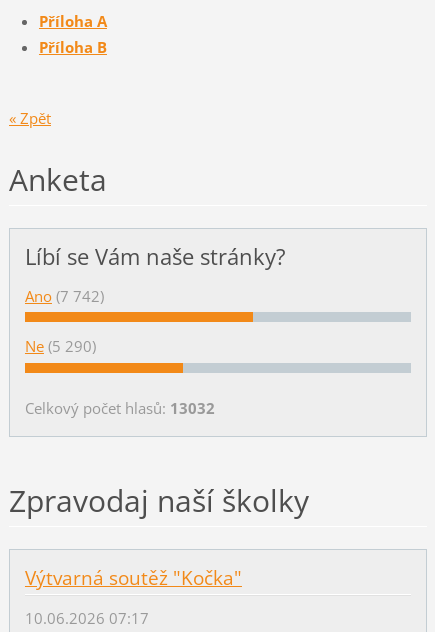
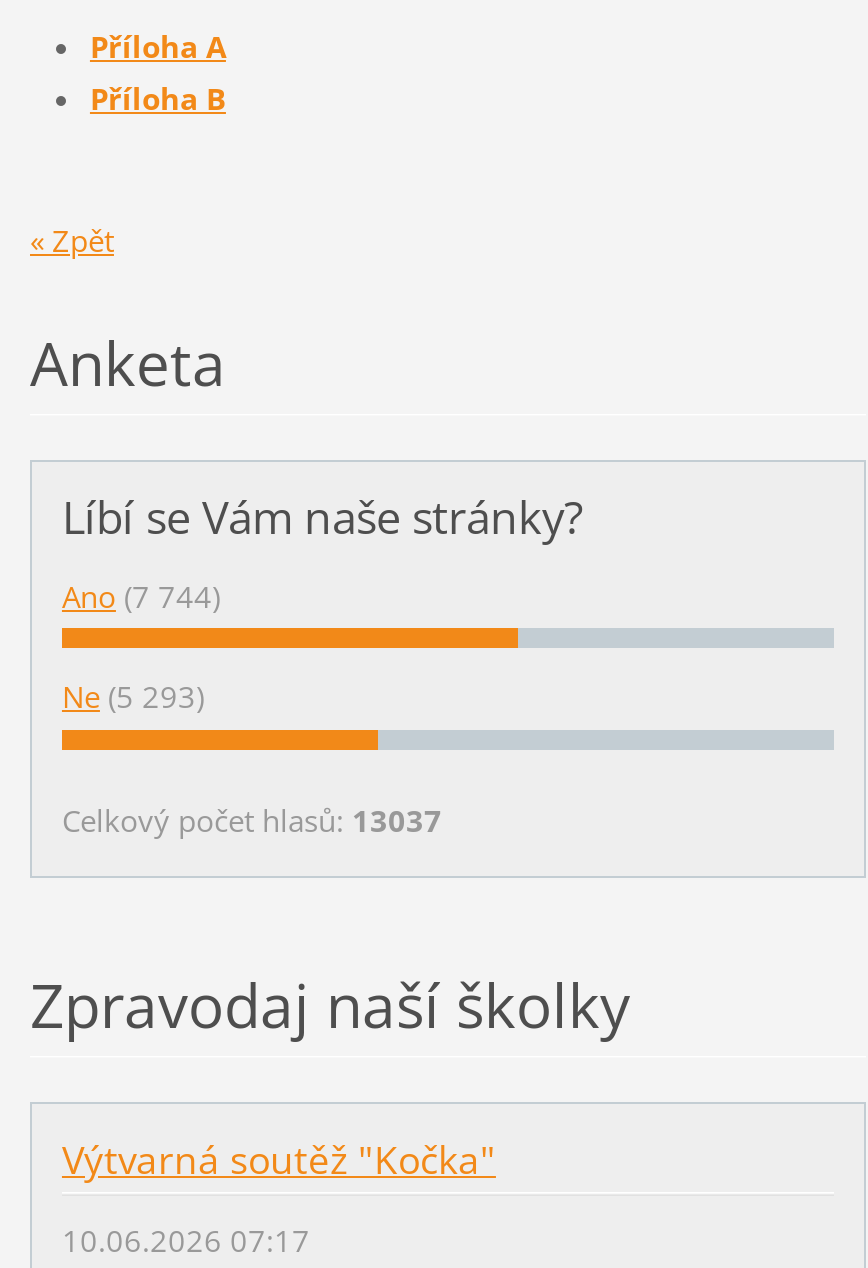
[25,286,104,306] Ano (7 742) -> [62,576,220,616] Ano (7 744)
[25,336,96,356] Ne (5 290) -> [62,677,204,717] Ne (5 293)
[25,398,215,418] Celkový počet hlasů: 13032 -> [62,801,442,841] Celkový počet hlasů: 13037

